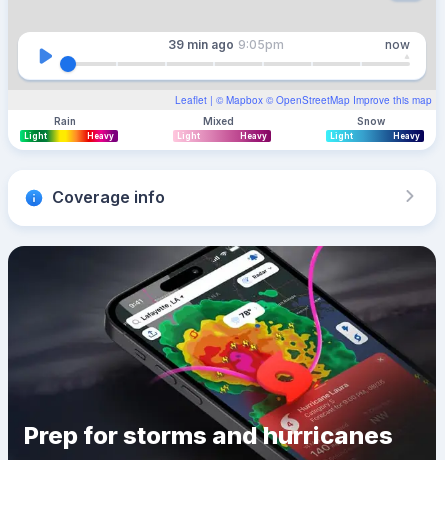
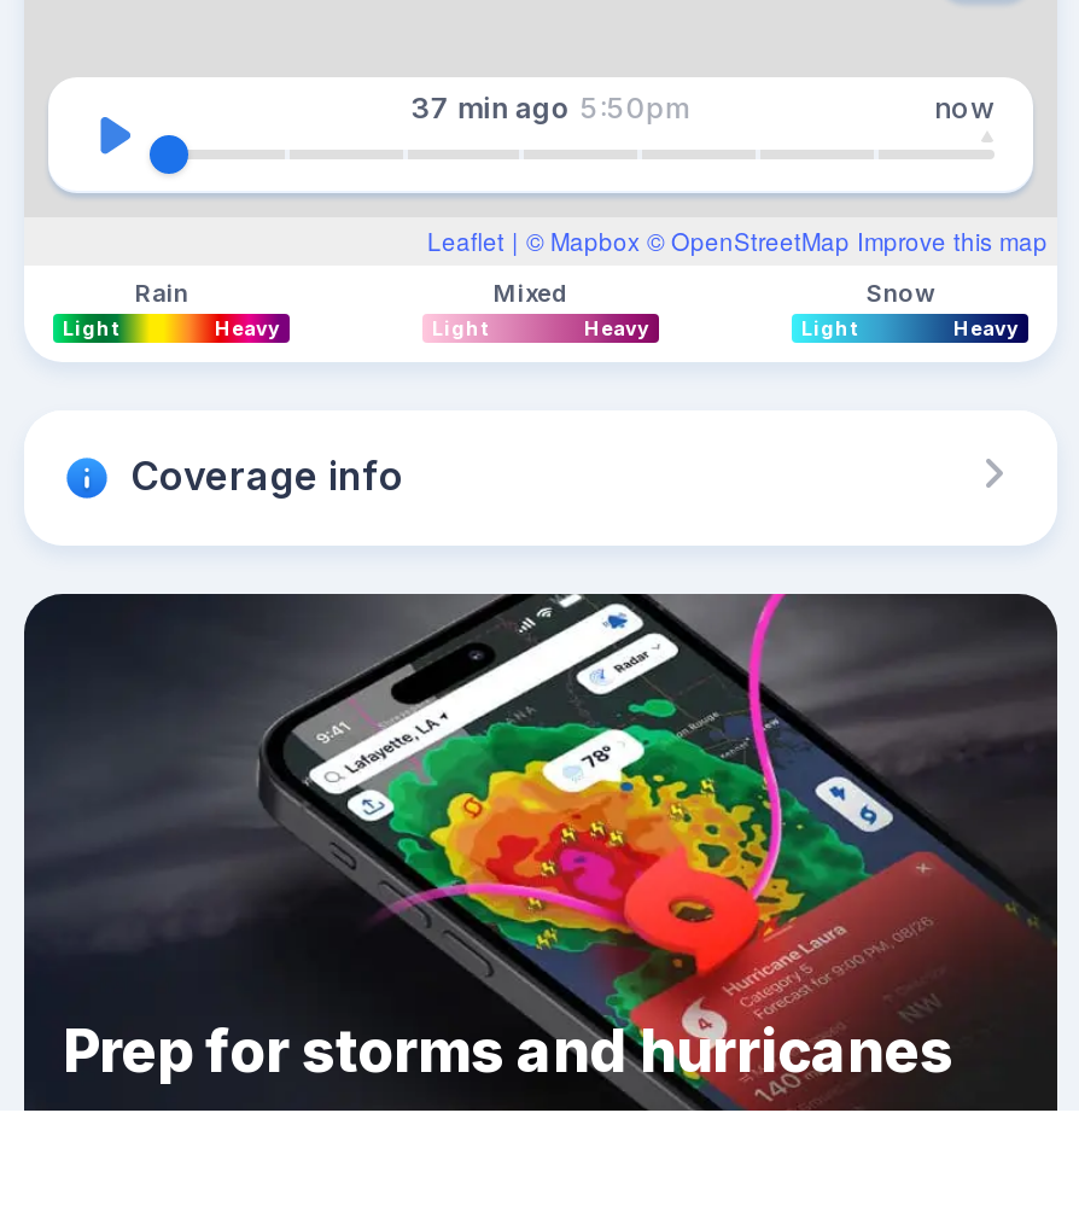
[168,37,284,52] 39 min ago 9:05pm -> [411,89,691,126] 37 min ago 5:50pm

